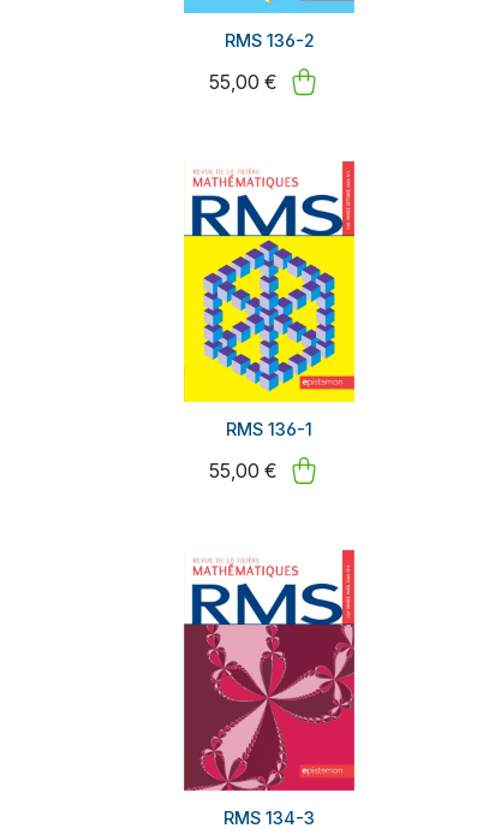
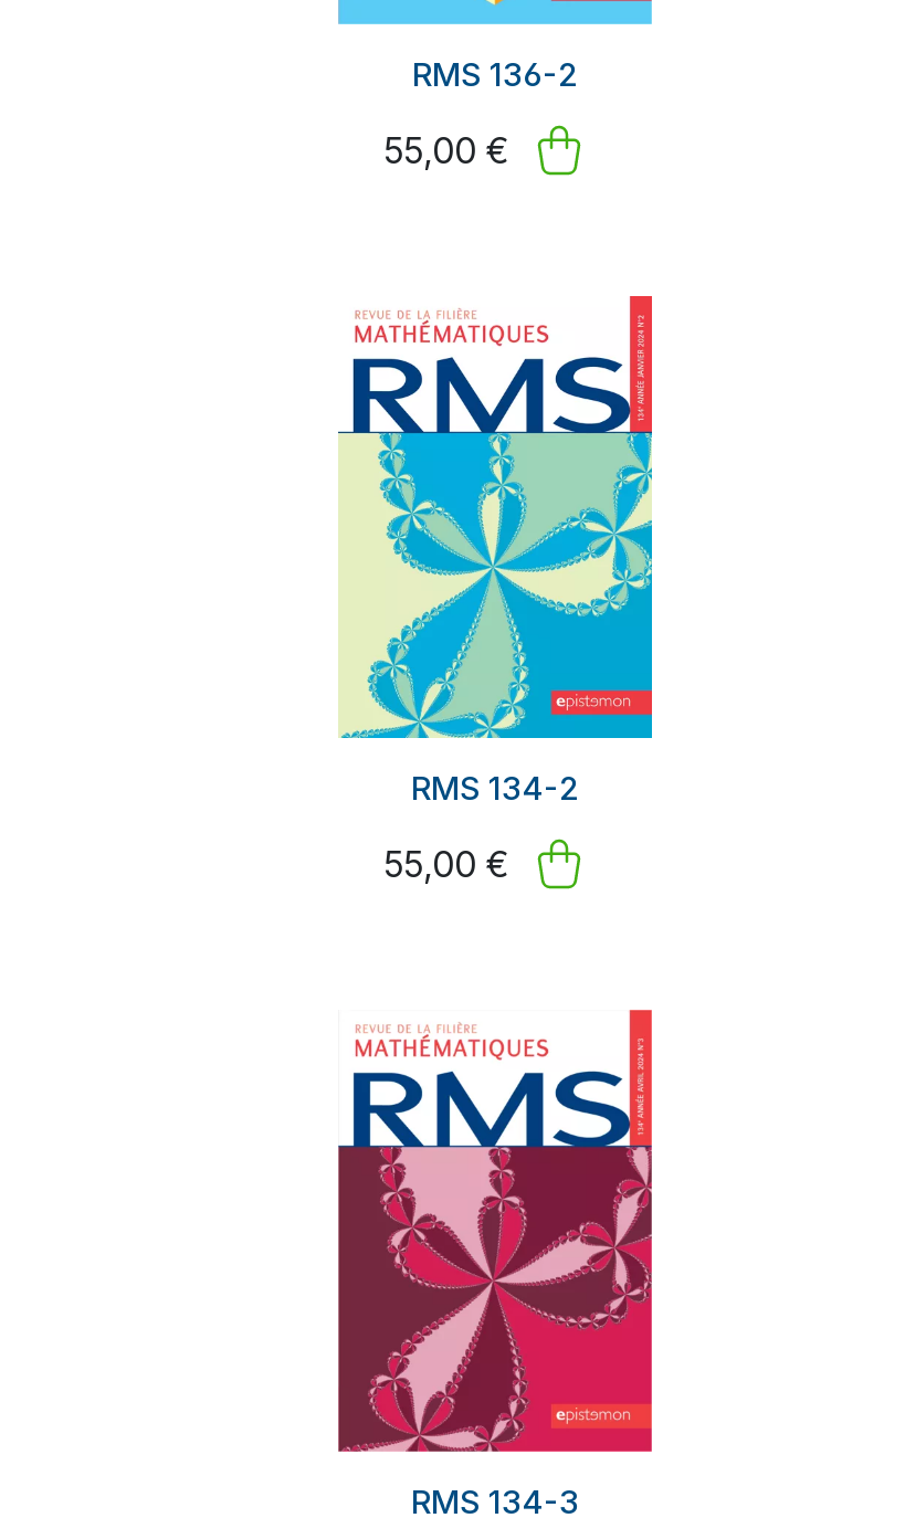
[184,235,356,439] [image] | RMS 136-1 -> [340,431,654,807] [image] | RMS 134-2

